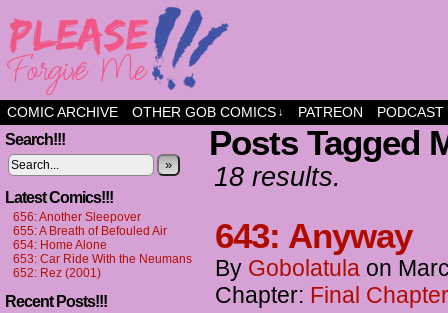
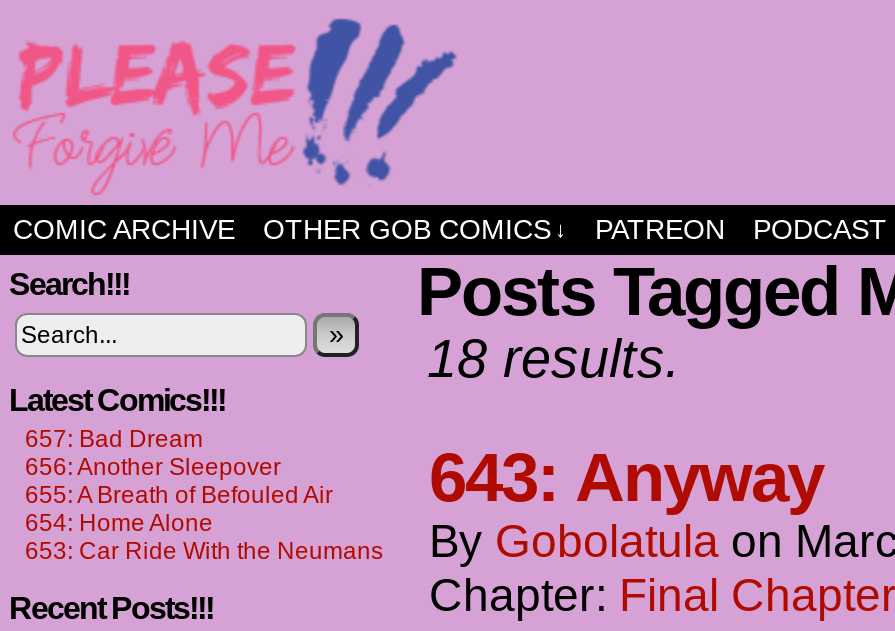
none -> [25,425,203,453] 657: Bad Dream
[13,266,101,280] 652: Rez (2001) -> none

